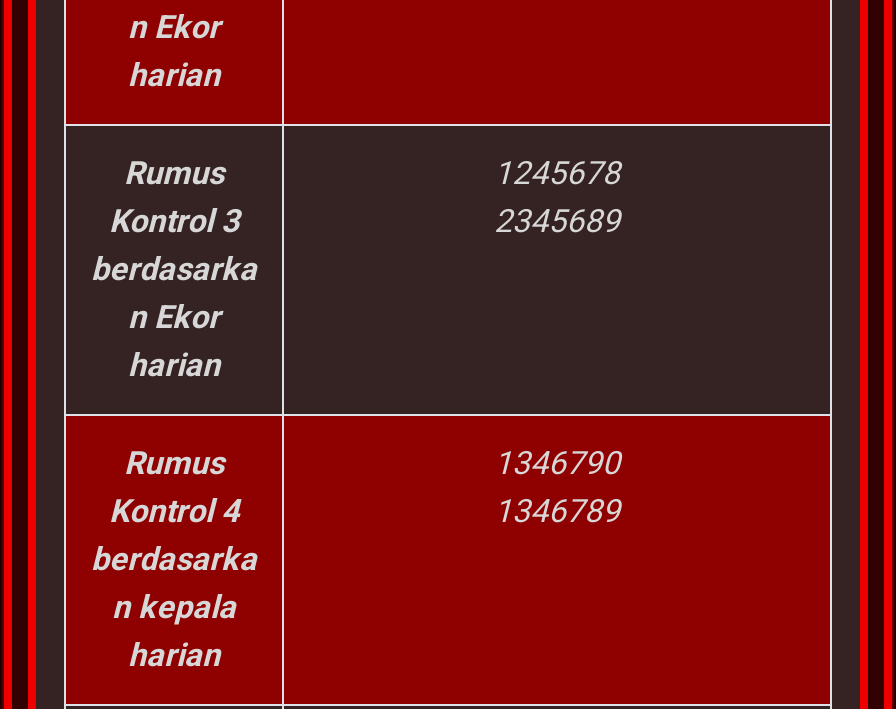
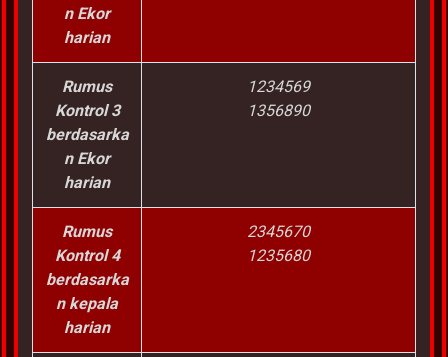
[494,154,620,192] 1245678 -> [247,77,310,96] 1234569
[494,202,620,240] 2345689 -> [247,101,310,120] 1356890
[494,444,620,482] 1346790 -> [247,222,310,241] 2345670
[494,492,620,530] 1346789 -> [247,246,310,265] 1235680

